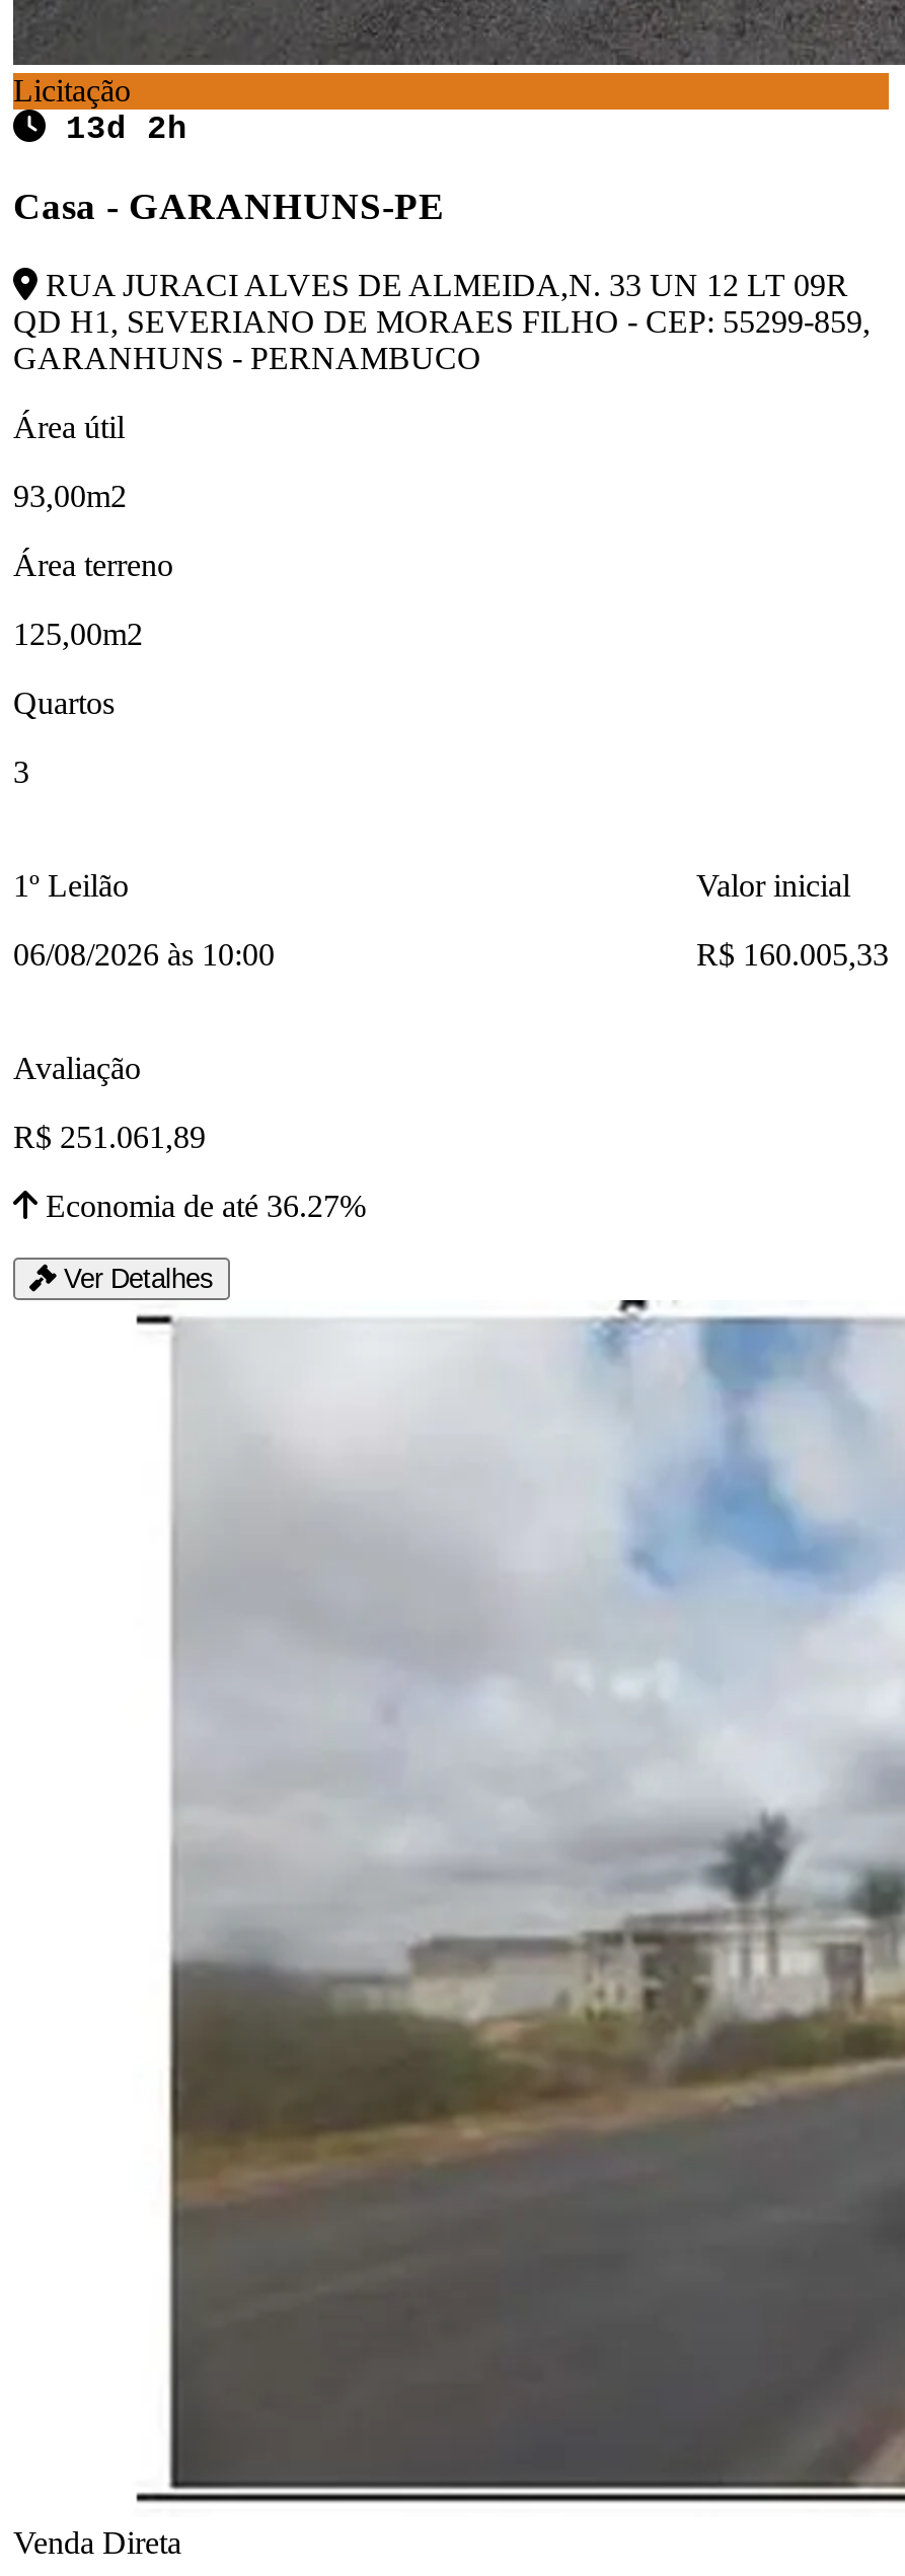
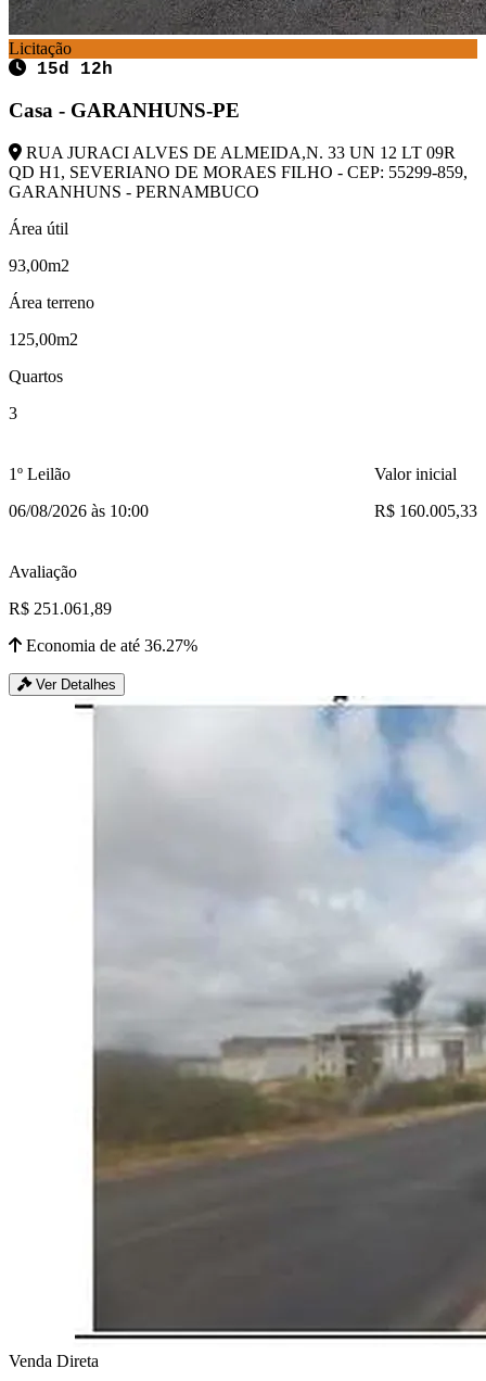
[46,111,187,147] 13d 2h -> [26,59,113,79] 15d 12h

